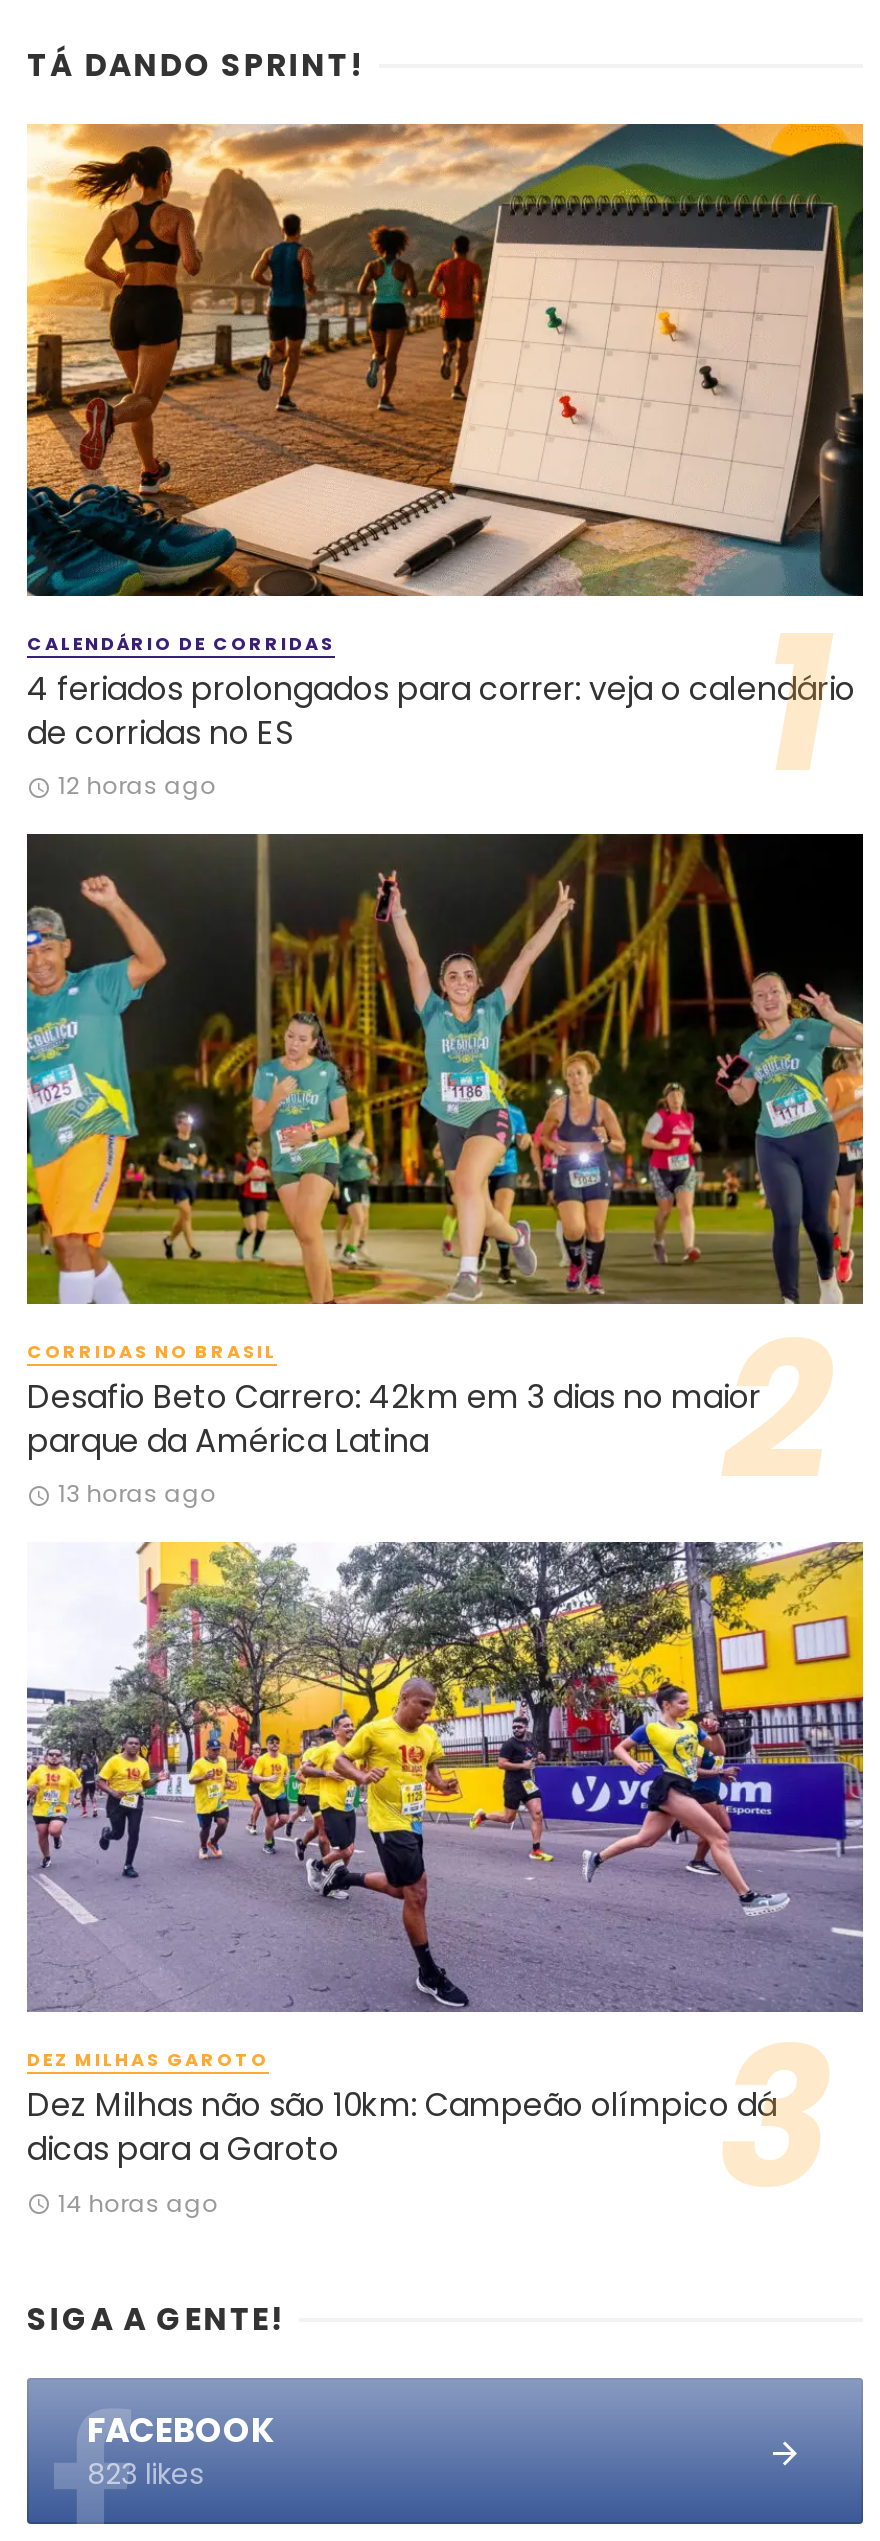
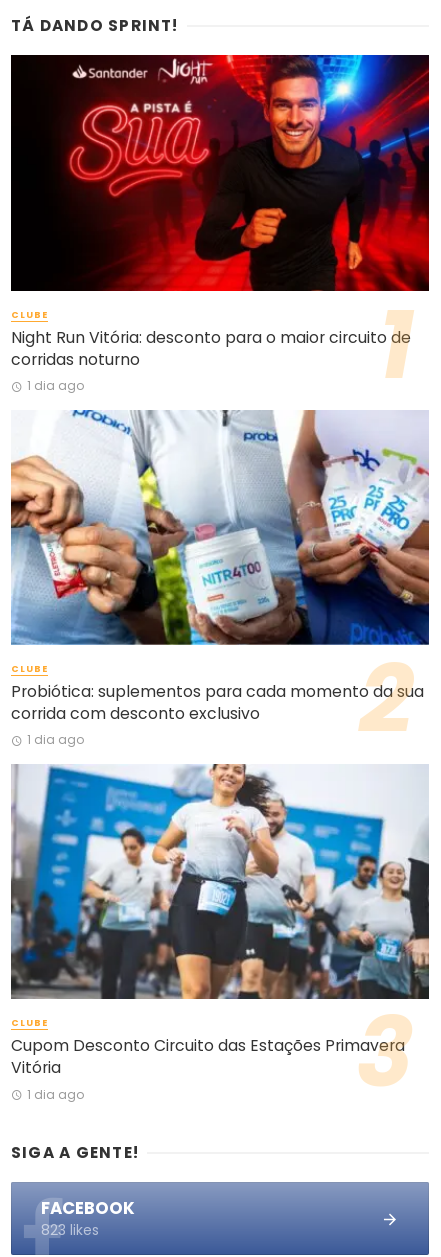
[25,122,865,802] [image] | CALENDÁRIO DE CORRIDAS | 4 feriados prolongados para correr: veja o calendário | de corridas no ES | 12 horas ago -> [10,54,430,394] [image] | CLUBE | Night Run Vitória: desconto para o maior circuito de | corridas noturno | 1 dia ago
[25,832,865,1510] [image] | CORRIDAS NO BRASIL | Desafio Beto Carrero: 42km em 3 dias no maior | parque da América Latina | 13 horas ago -> [10,409,430,748] [image] | CLUBE | Probiótica: suplementos para cada momento da sua | corrida com desconto exclusivo | 1 dia ago
[25,1540,865,2219] [image] | DEZ MILHAS GAROTO | Dez Milhas não são 10km: Campeão olímpico dá | dicas para a Garoto | 14 horas ago -> [10,764,430,1102] [image] | CLUBE | Cupom Desconto Circuito das Estações Primavera | Vitória | 1 dia ago

